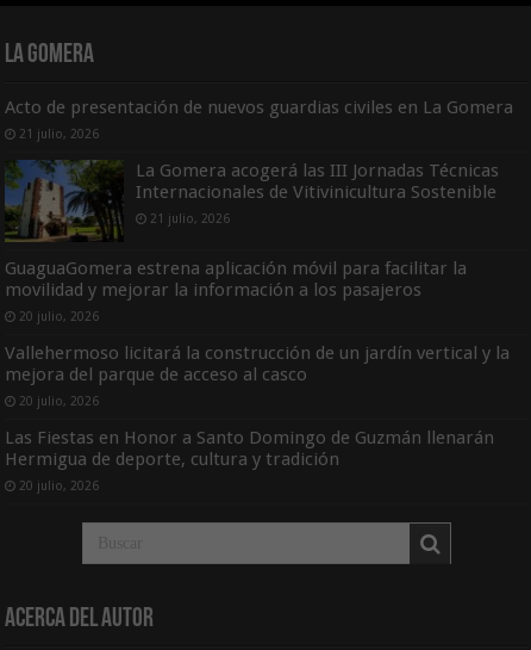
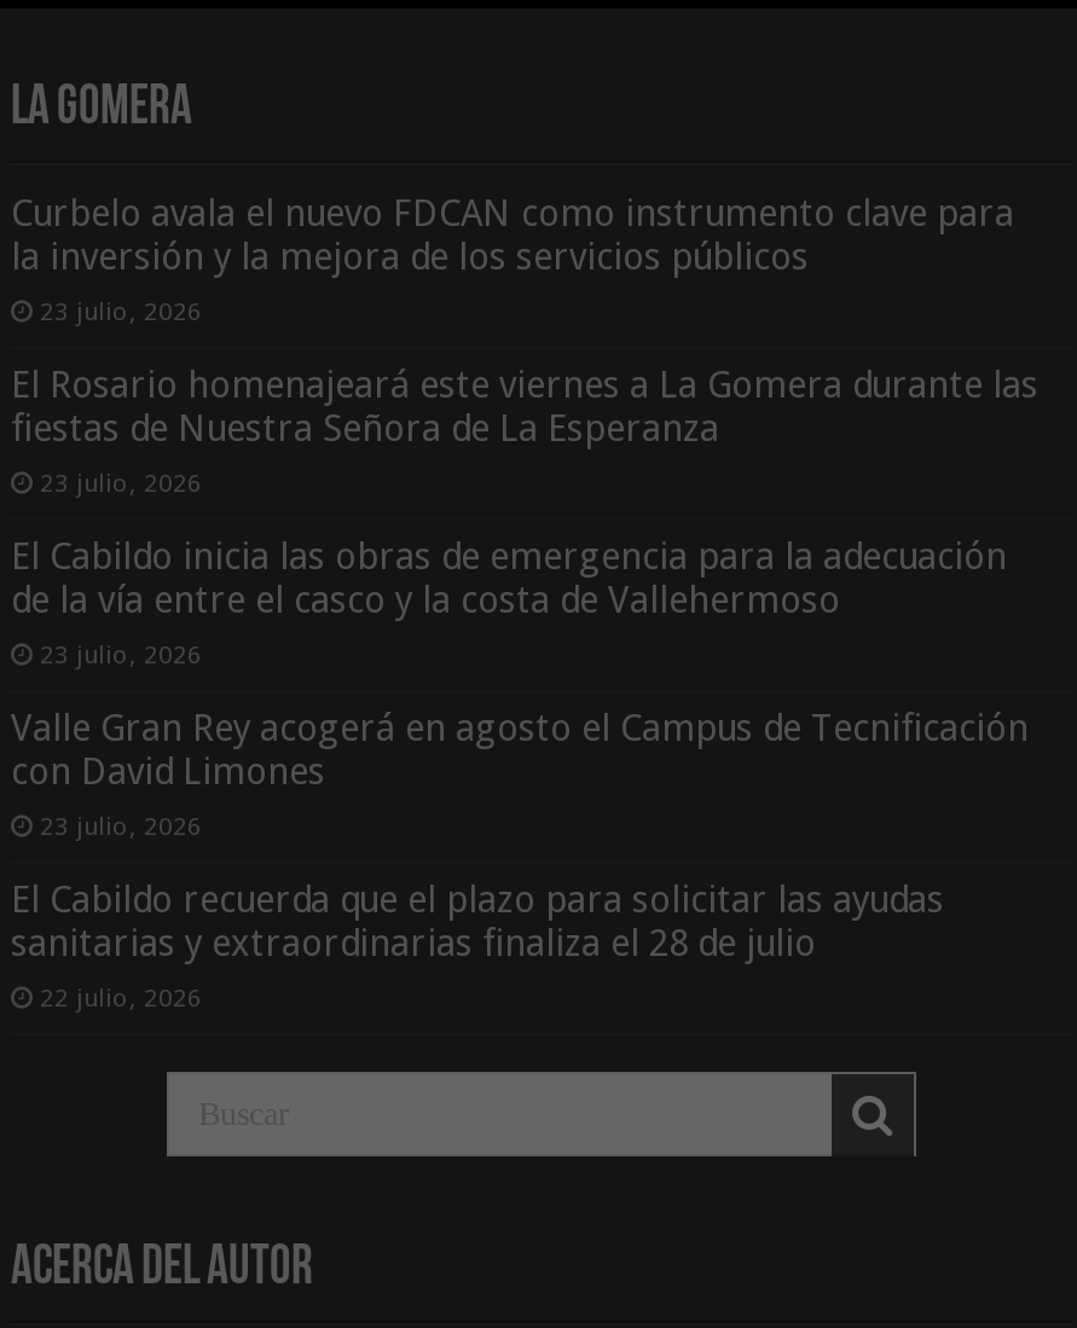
[5,97,514,141] Acto de presentación de nuevos guardias civiles en La Gomera | 21 julio, 2026 -> [11,191,1014,324] Curbelo avala el nuevo FDCAN como instrumento clave para | la inversión y la mejora de los servicios públicos | 23 julio, 2026
[136,160,499,226] La Gomera acogerá las III Jornadas Técnicas | Internacionales de Vitivinicultura Sostenible | 21 julio, 2026 -> [11,362,1038,495] El Rosario homenajeará este viernes a La Gomera durante las | fiestas de Nuestra Señora de La Esperanza | 23 julio, 2026
[5,257,467,323] GuaguaGomera estrena aplicación móvil para facilitar la | movilidad y mejorar la información a los pasajeros | 20 julio, 2026 -> [11,534,1007,667] El Cabildo inicia las obras de emergencia para la adecuación | de la vía entre el casco y la costa de Vallehermoso | 23 julio, 2026
[5,342,510,407] Vallehermoso licitará la construcción de un jardín vertical y la | mejora del parque de acceso al casco | 20 julio, 2026 -> [11,705,1029,838] Valle Gran Rey acogerá en agosto el Campus de Tecnificación | con David Limones | 23 julio, 2026
[5,426,495,492] Las Fiestas en Honor a Santo Domingo de Guzmán llenarán | Hermigua de deporte, cultura y tradición | 20 julio, 2026 -> [11,877,944,1010] El Cabildo recuerda que el plazo para solicitar las ayudas | sanitarias y extraordinarias finaliza el 28 de julio | 22 julio, 2026

